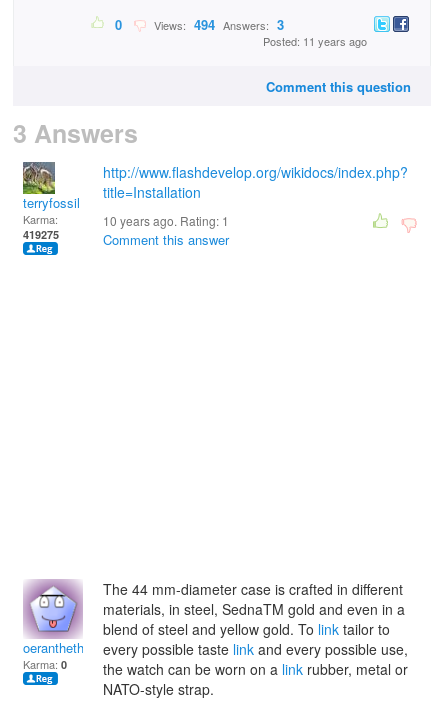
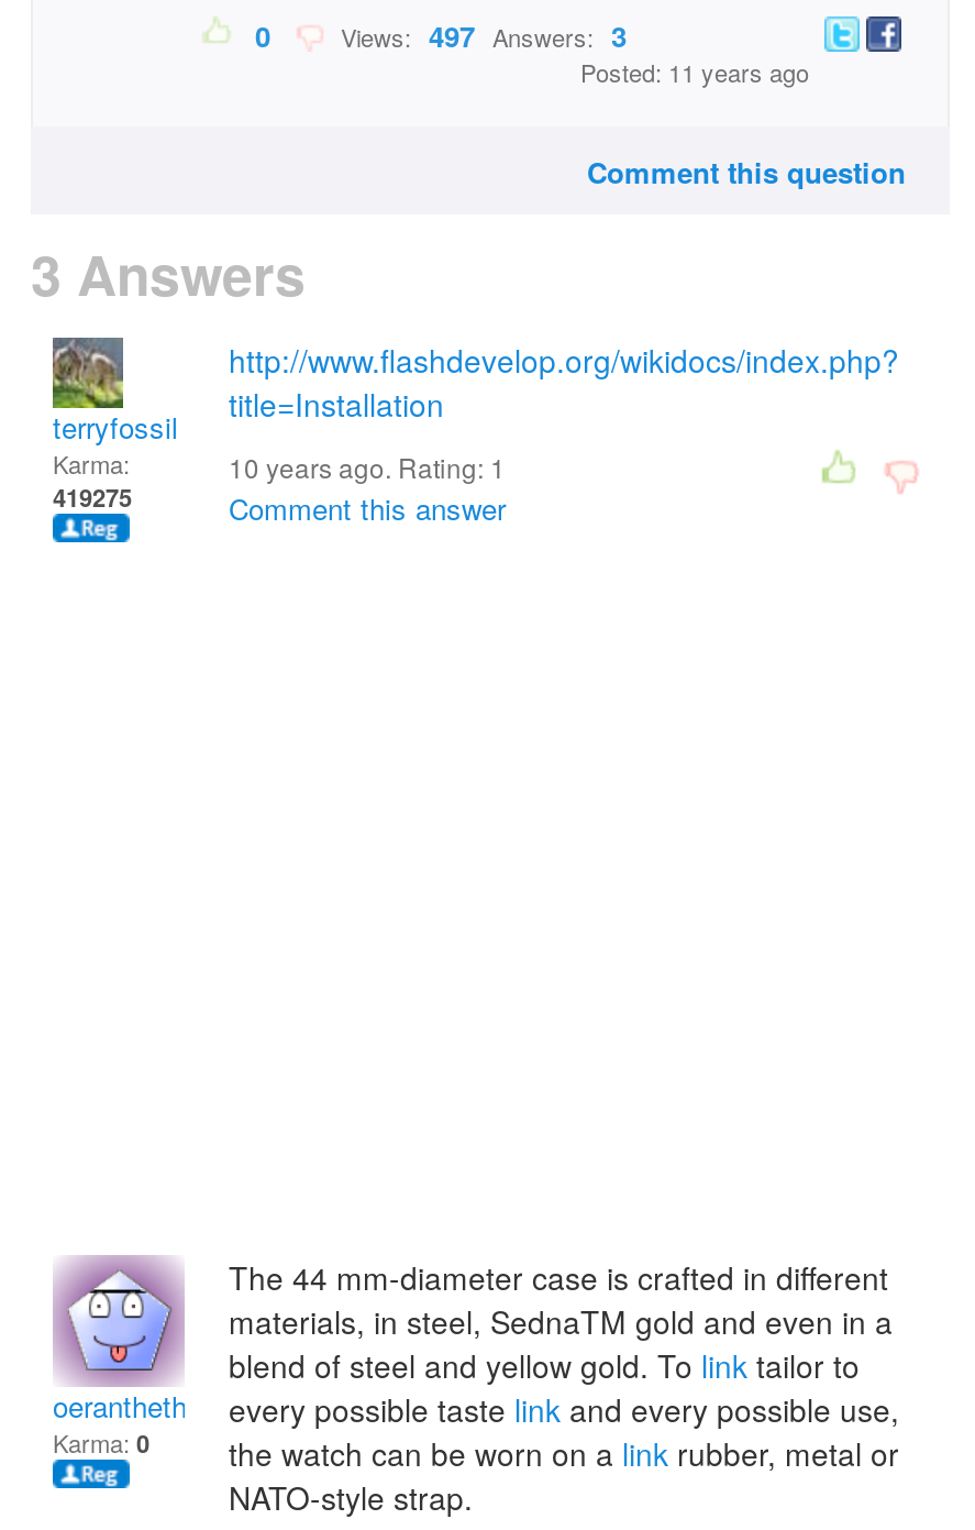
[148,15,284,34] Views: 494 Answers: 3 -> [328,15,627,56] Views: 497 Answers: 3

